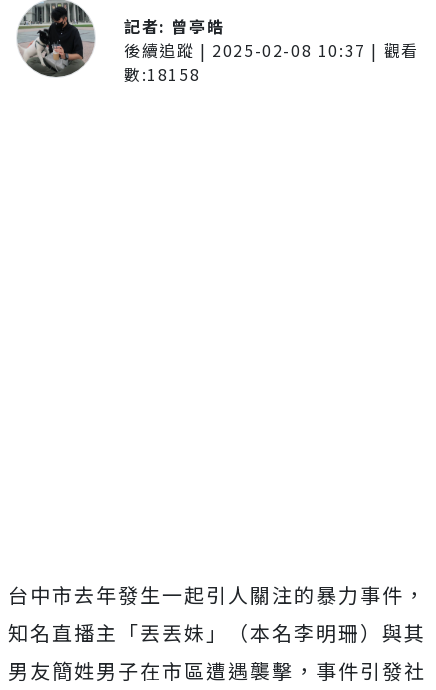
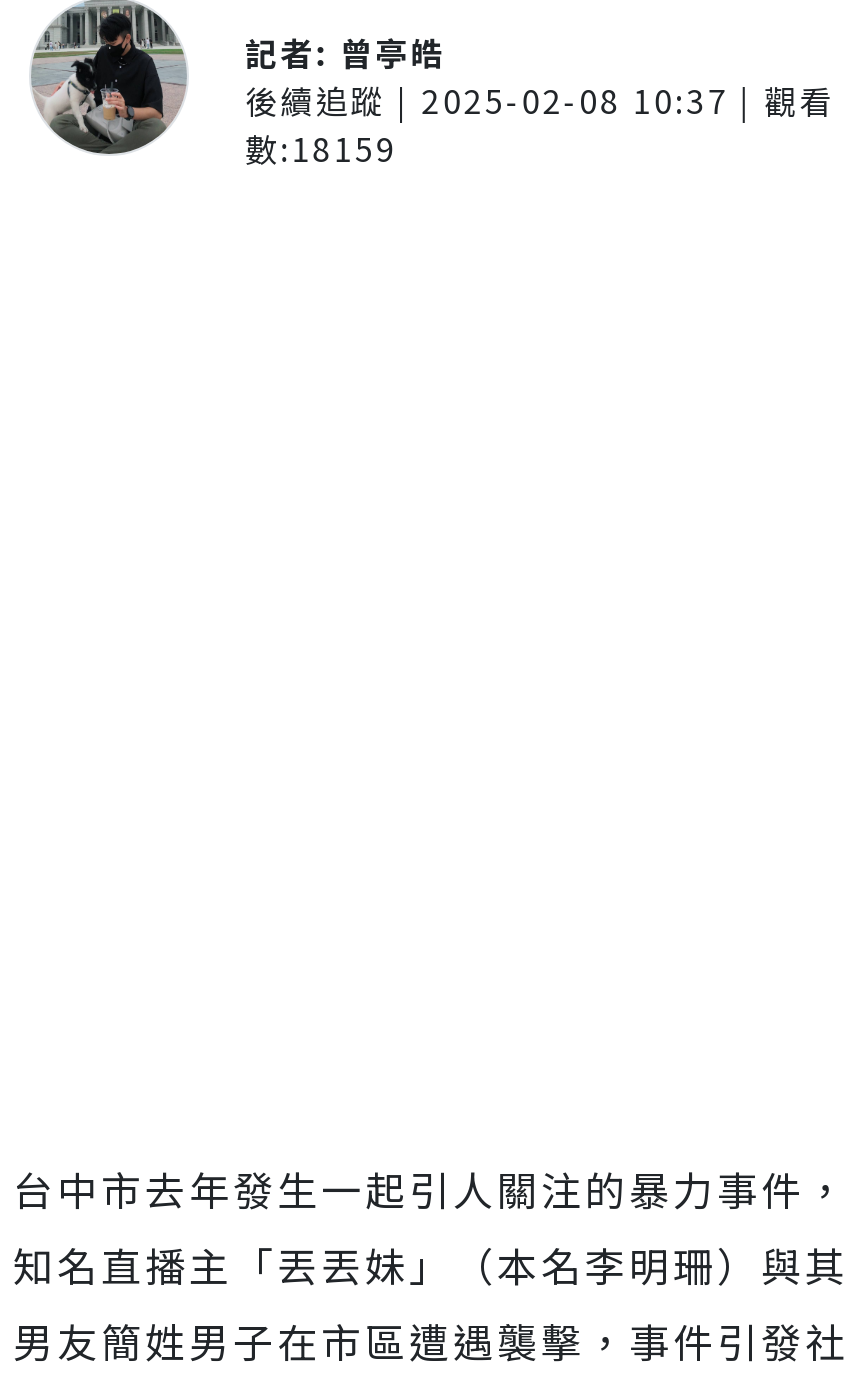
[124,62,200,86] 數:18158 -> [245,124,397,172] 數:18159

